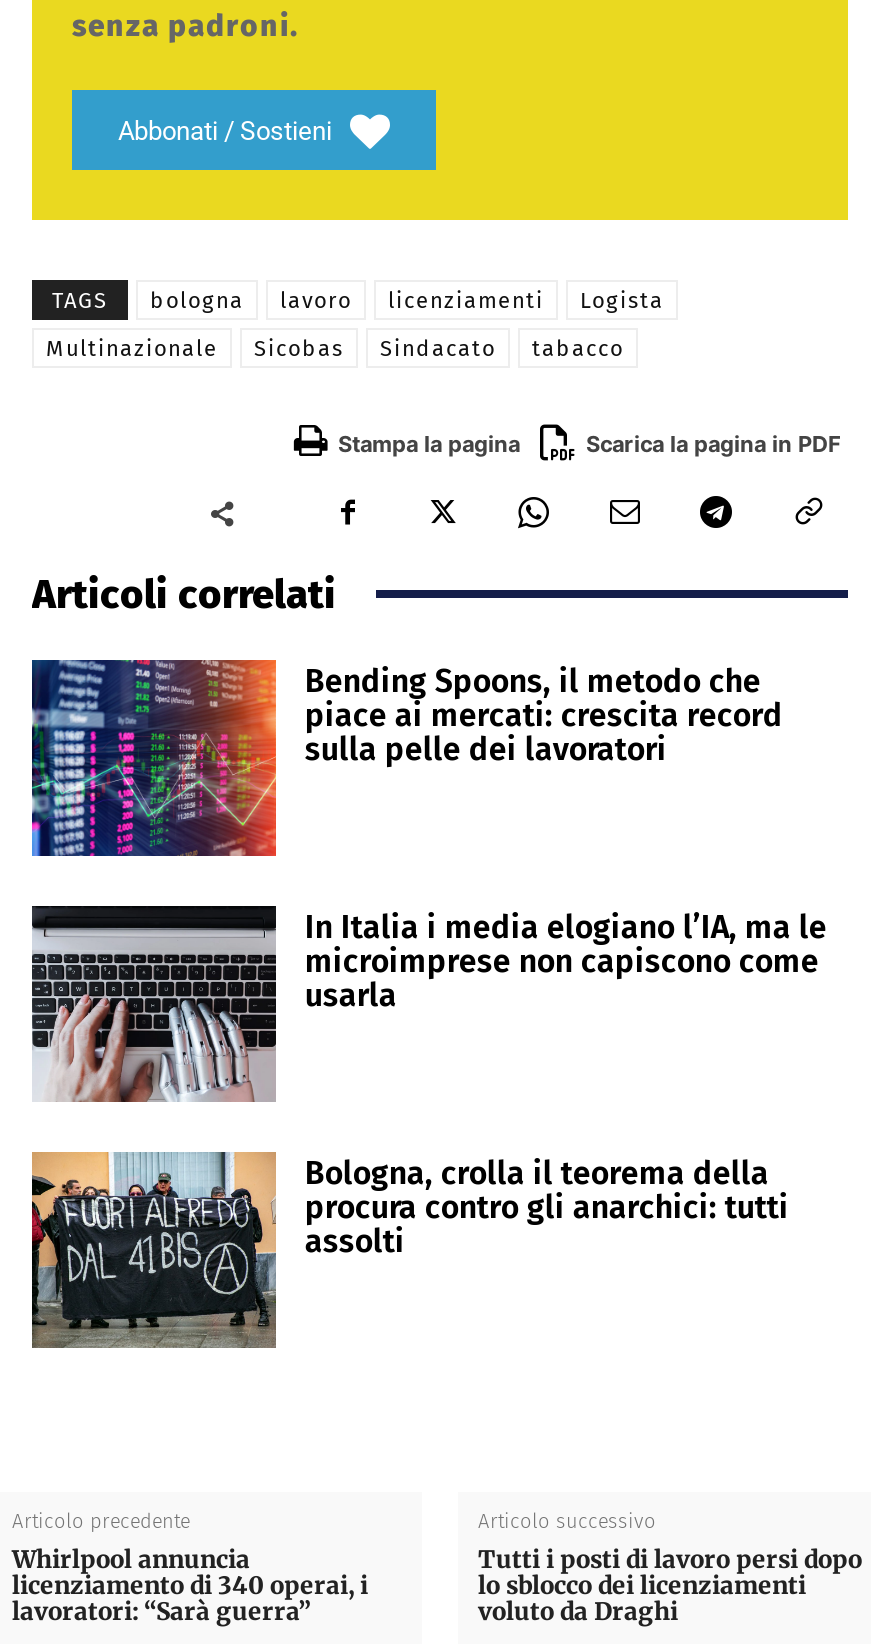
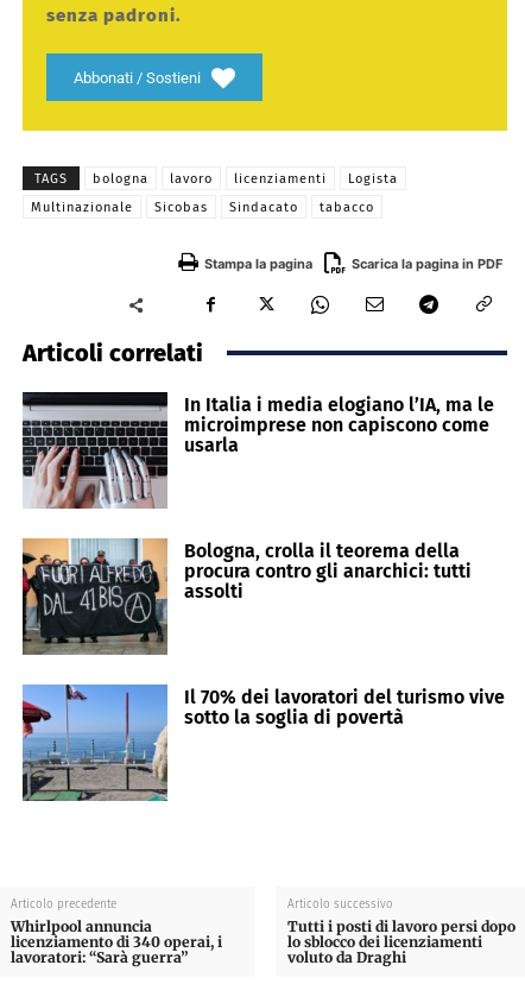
[30,658,783,858] [image] | Bending Spoons, il metodo che | piace ai mercati: crescita record | sulla pelle dei lavoratori -> none
moved [28,908,827,1260] -> [20,393,495,602]: [image] | In Italia i media elogiano l’IA, ma le | microimprese non capiscono come | usarla | Bologna, crolla il teorema della | procura contro gli anarchici: tutti | assolti
none -> [21,683,505,802] [image] | Il 70% dei lavoratori del turismo vive | sotto la soglia di povertà

